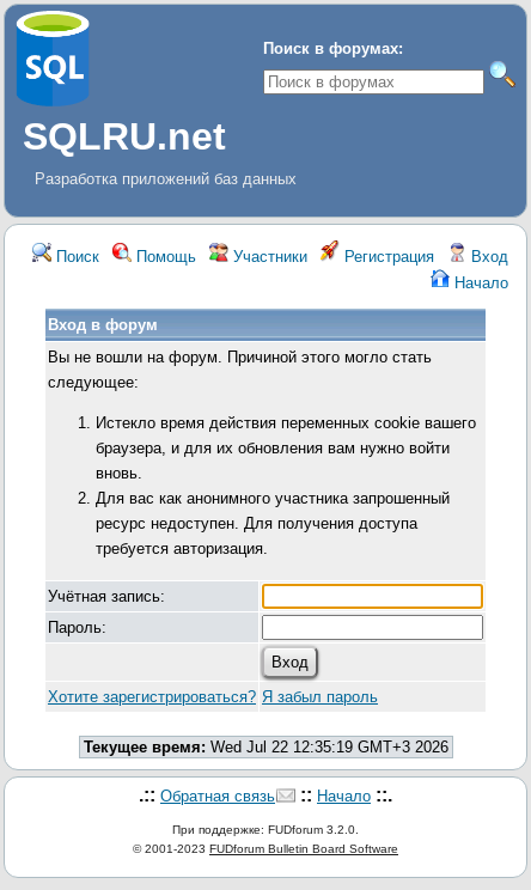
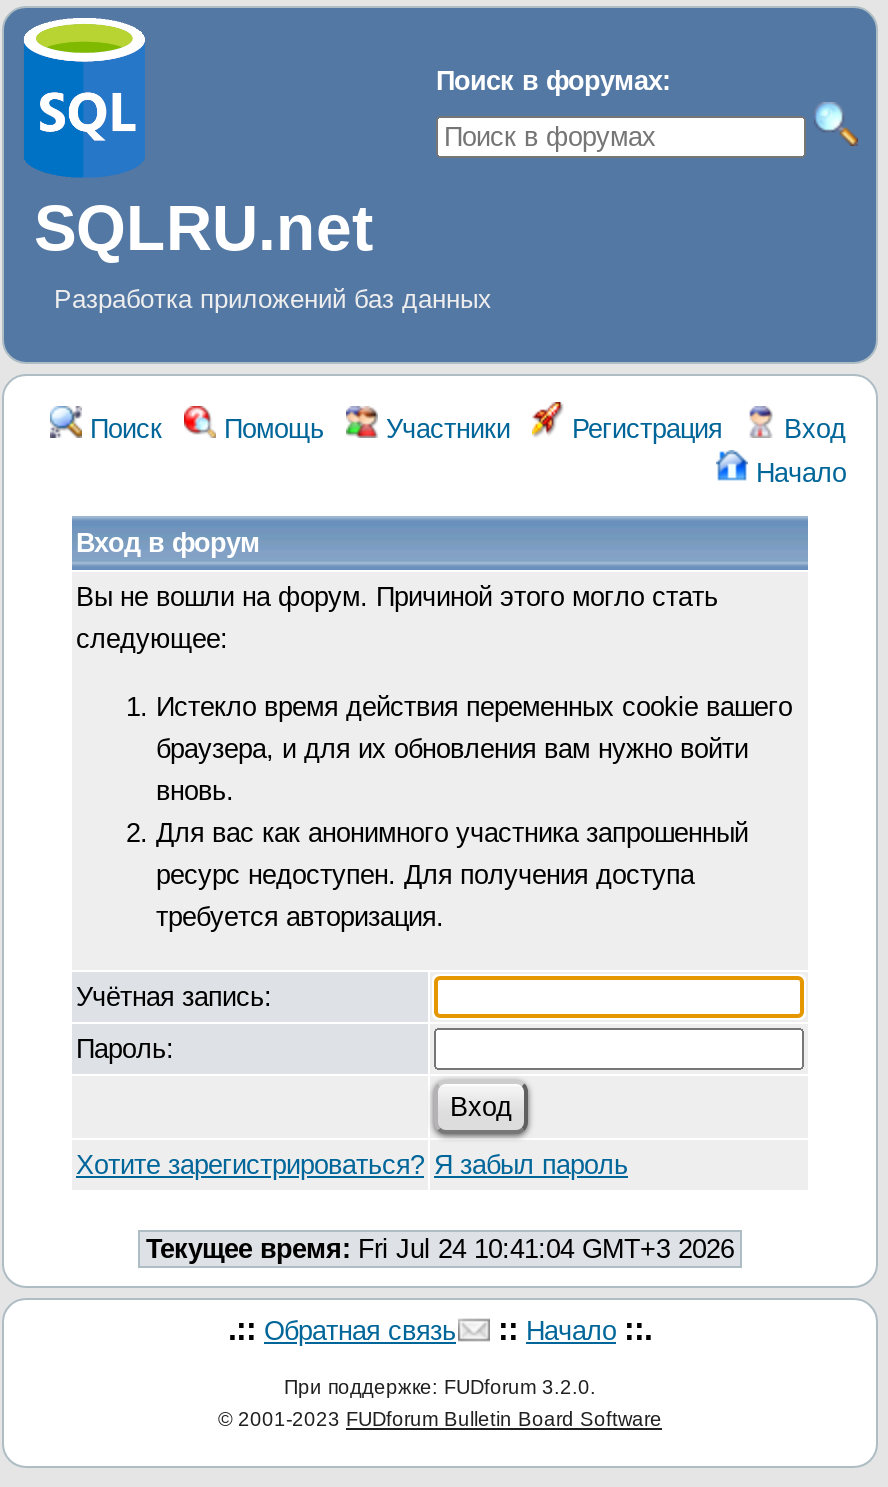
[83,738,448,756] Текущее время: Wed Jul 22 12:35:19 GMT+3 2026 -> [146,1234,734,1264] Текущее время: Fri Jul 24 10:41:04 GMT+3 2026

